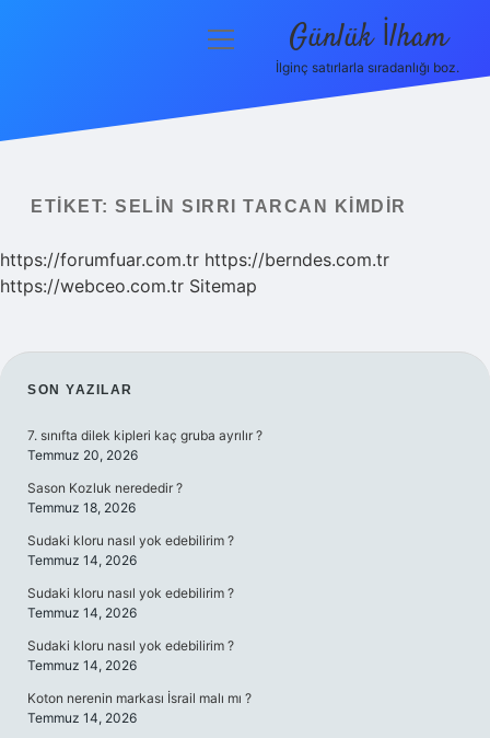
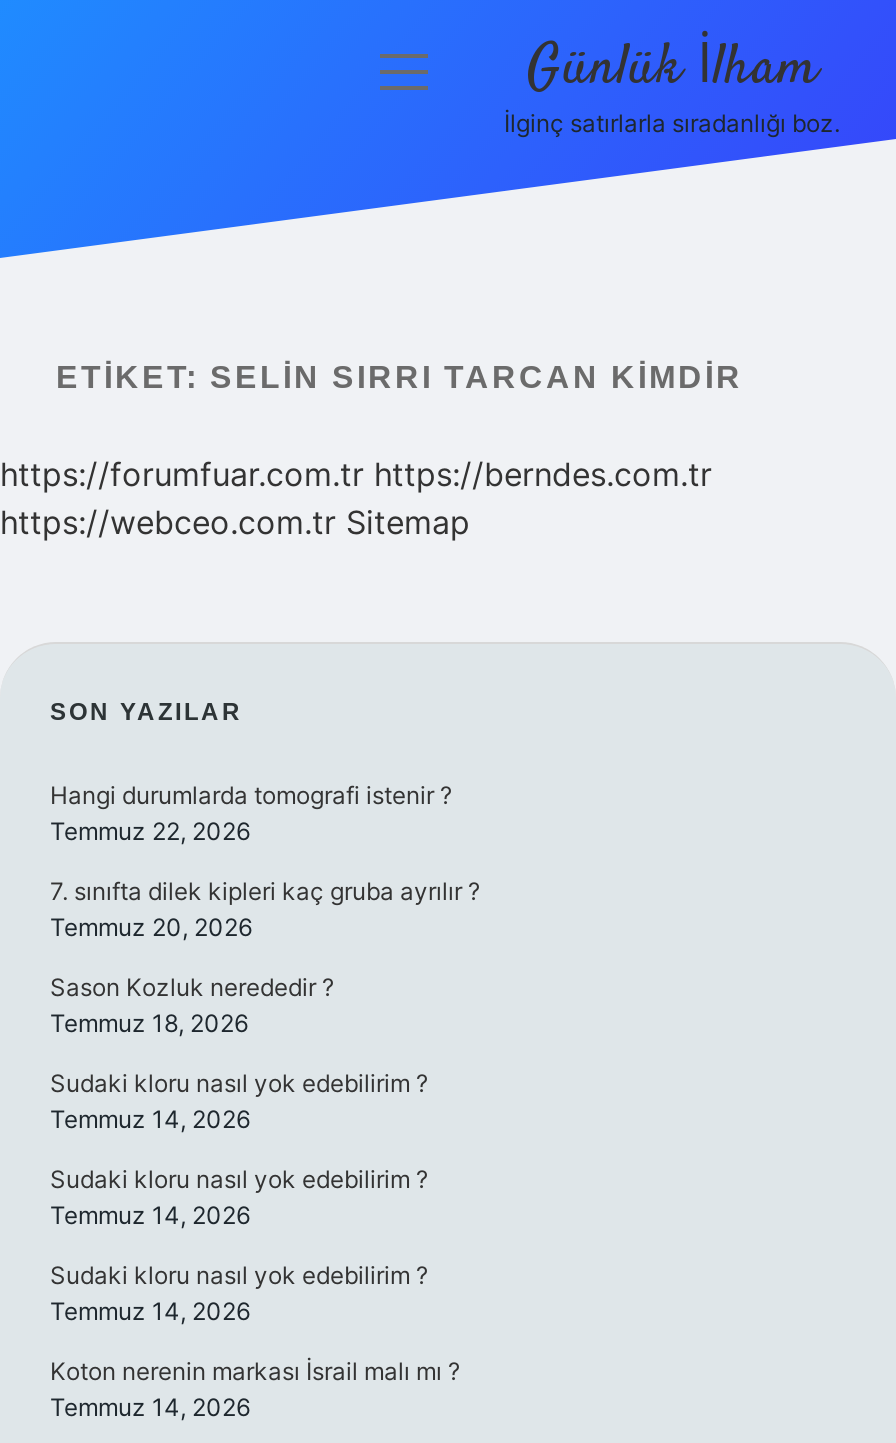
none -> [50,780,452,846] Hangi durumlarda tomografi istenir ? | Temmuz 22, 2026

